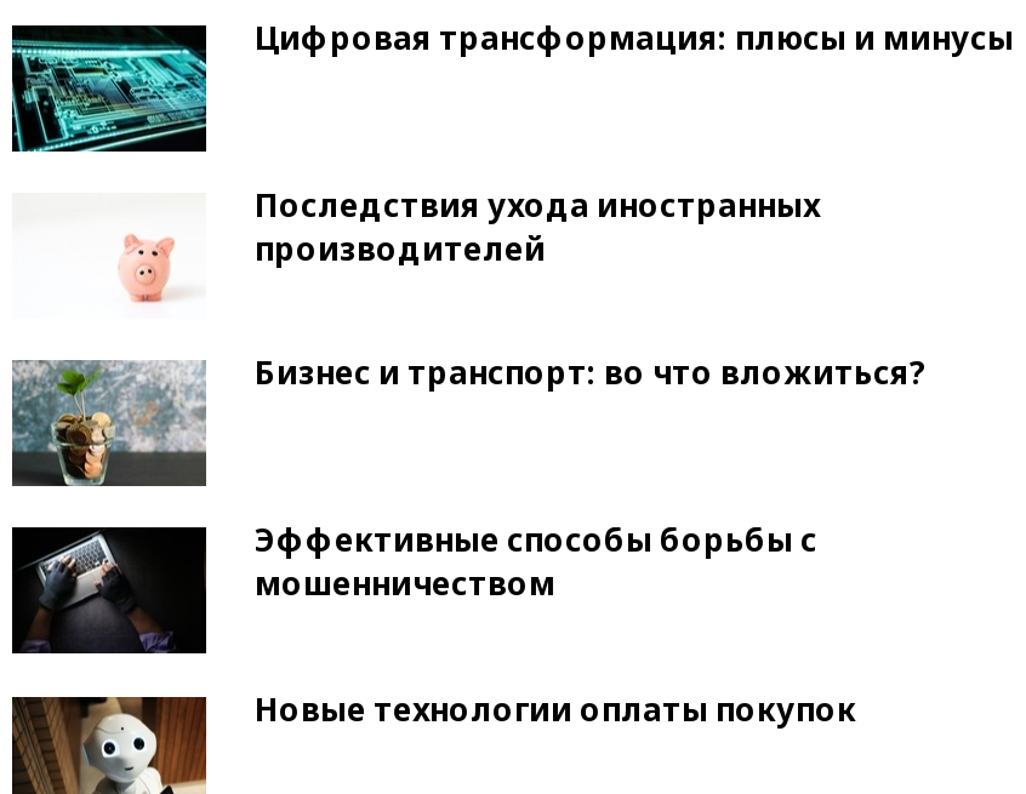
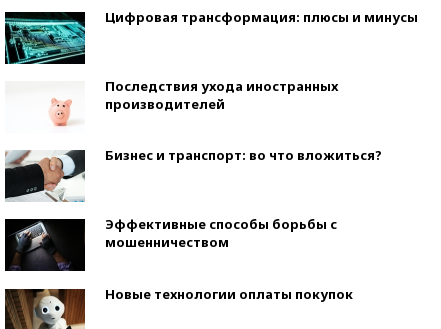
[10,360,209,489] [image] -> [5,149,85,203] [image]

